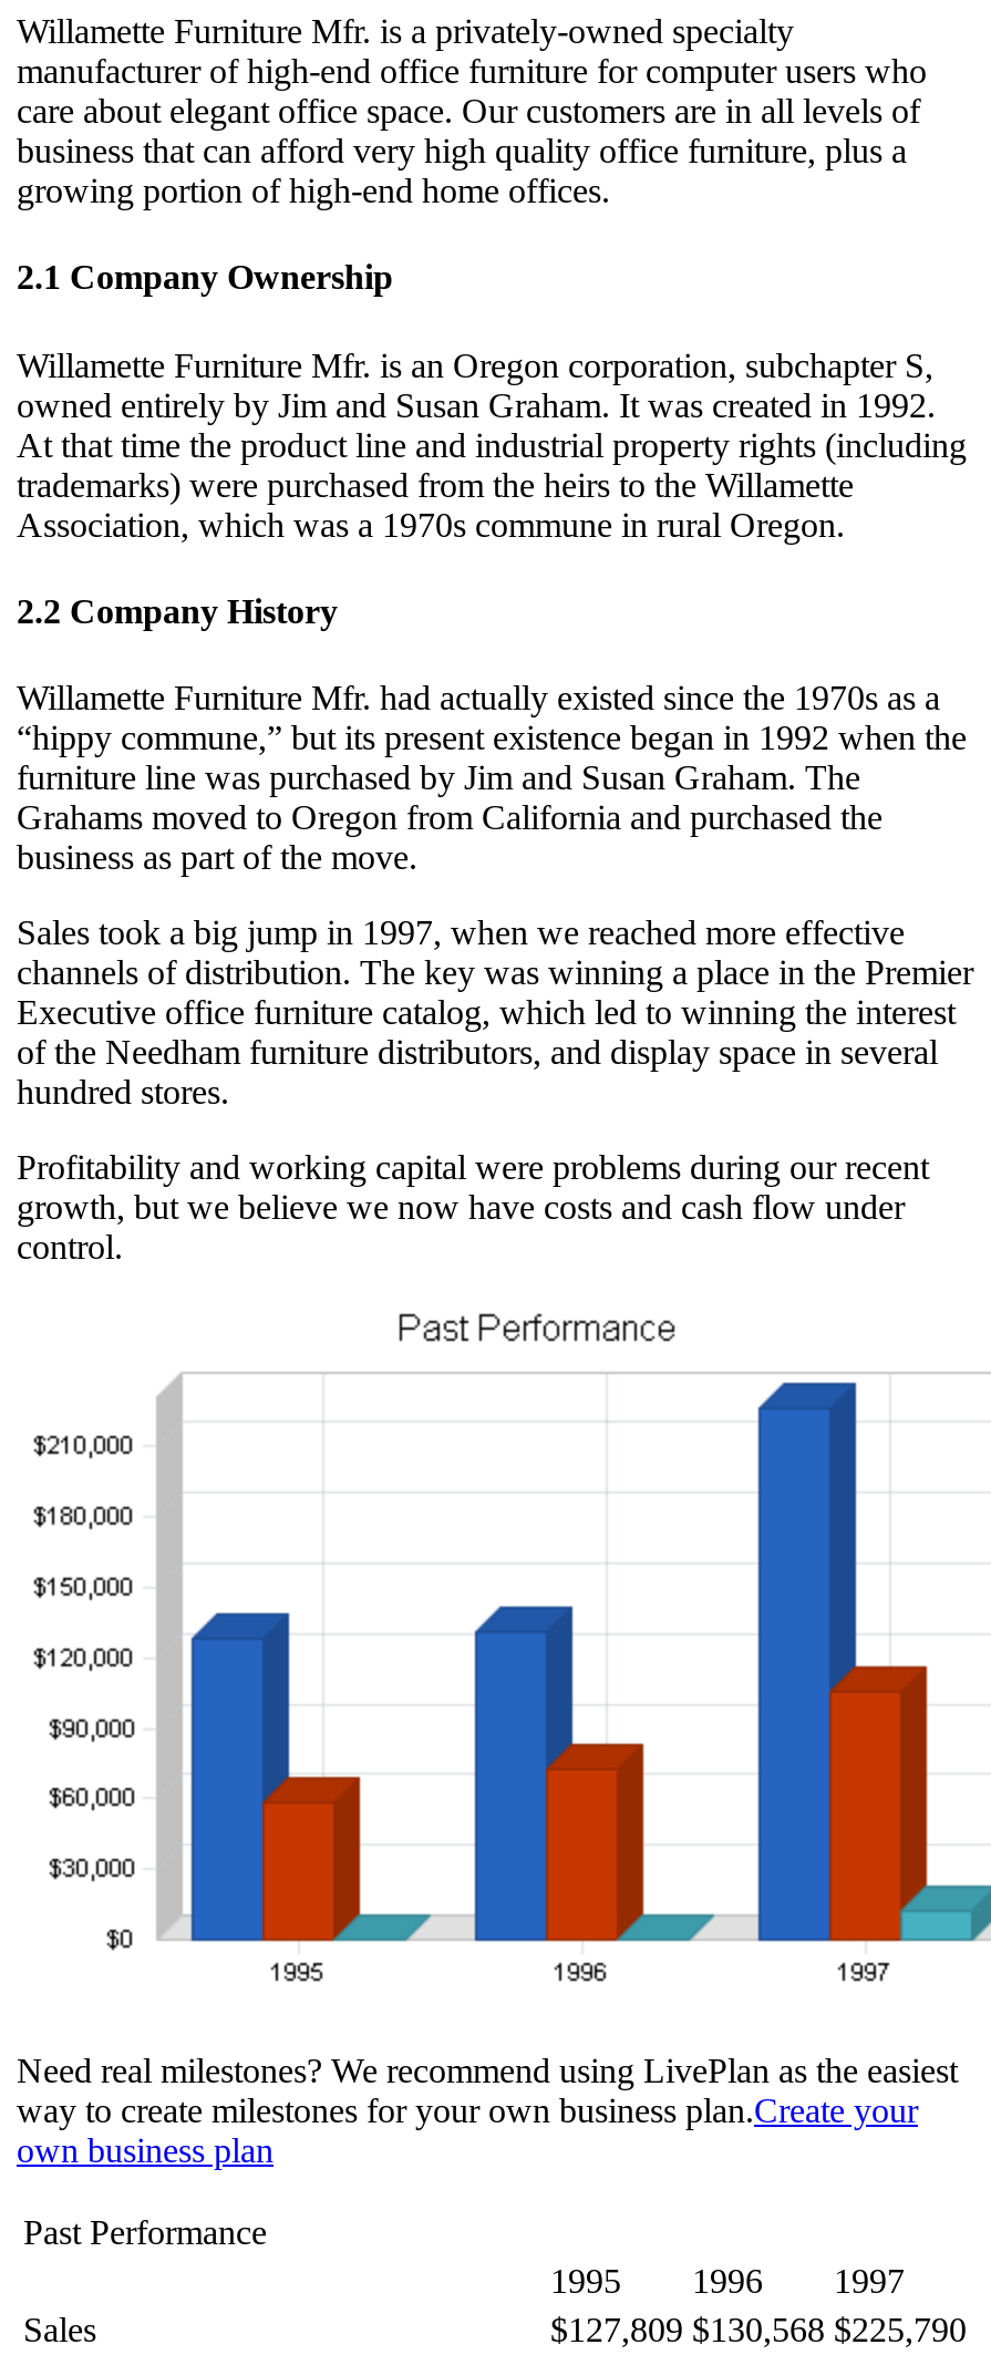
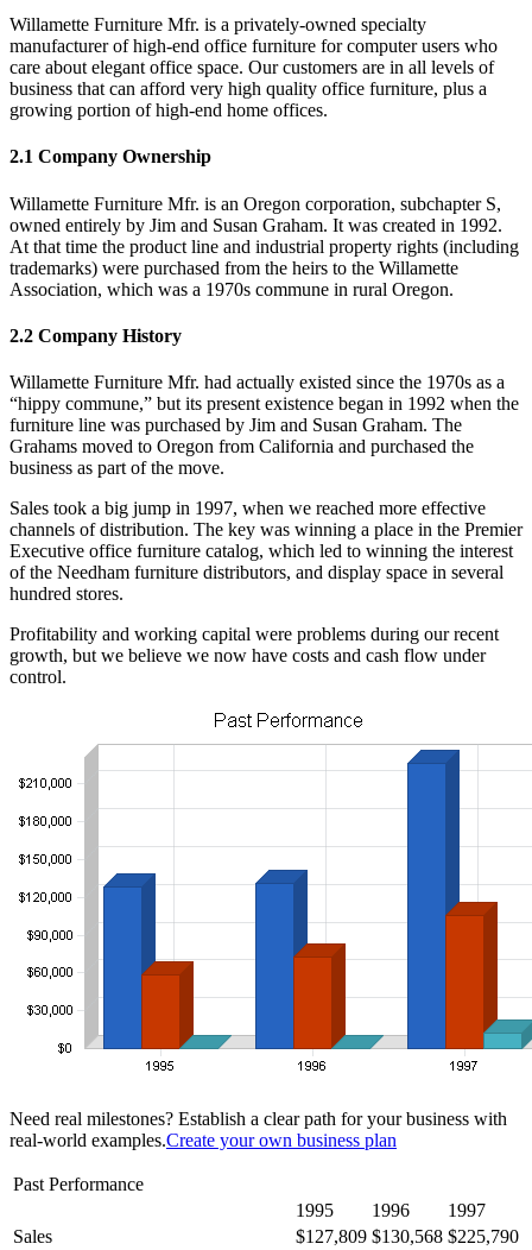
[17,2052,958,2169] Need real milestones? We recommend using LivePlan as the easiest | way to create milestones for your own business plan.Create your | own business plan -> [9,1109,507,1150] Need real milestones? Establish a clear path for your business with | real-world examples.Create your own business plan

